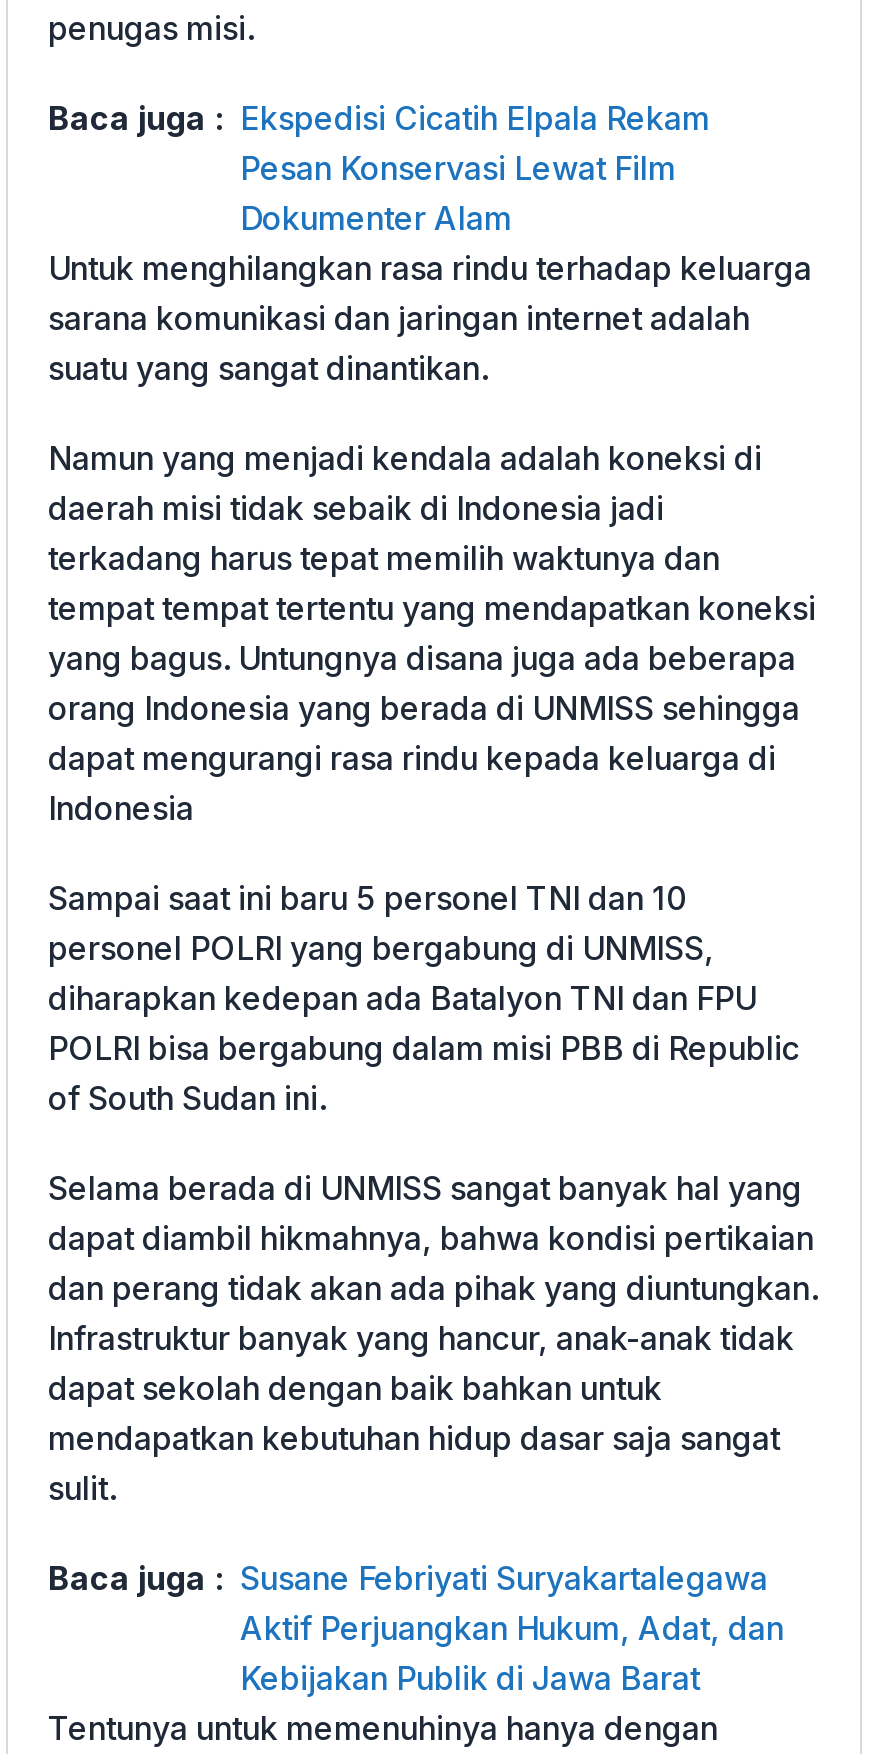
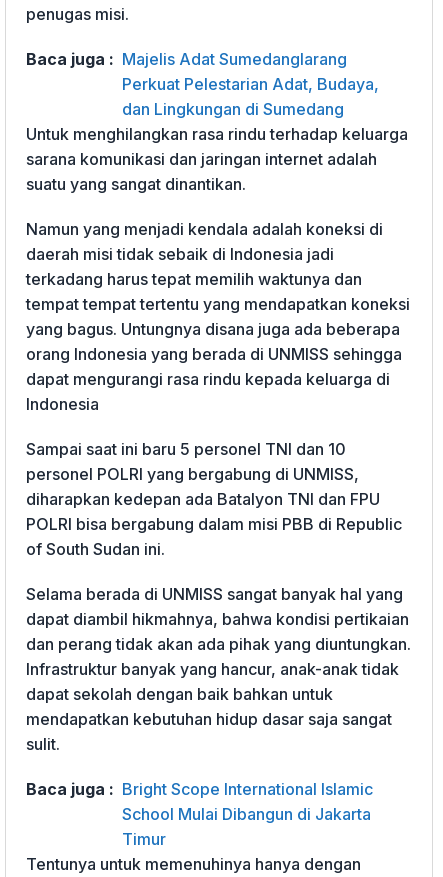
[48,97,710,237] Baca juga : Ekspedisi Cicatih Elpala Rekam | Pesan Konservasi Lewat Film | Dokumenter Alam -> [26,49,379,119] Baca juga : Majelis Adat Sumedanglarang | Perkuat Pelestarian Adat, Budaya, | dan Lingkungan di Sumedang
[48,1557,784,1697] Baca juga : Susane Febriyati Suryakartalegawa | Aktif Perjuangkan Hukum, Adat, dan | Kebijakan Publik di Jawa Barat -> [26,779,373,849] Baca juga : Bright Scope International Islamic | School Mulai Dibangun di Jakarta | Timur

